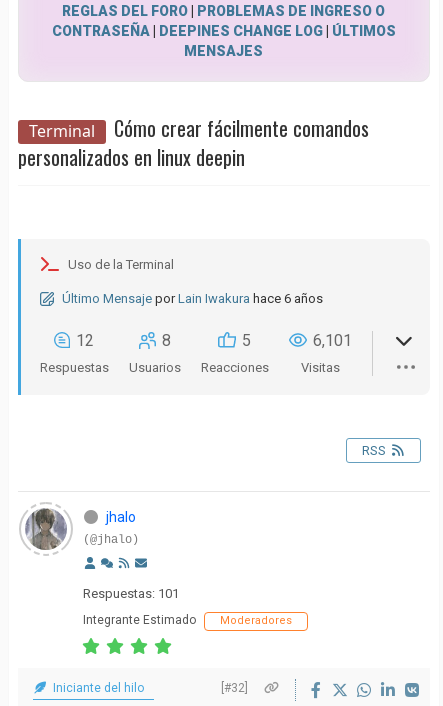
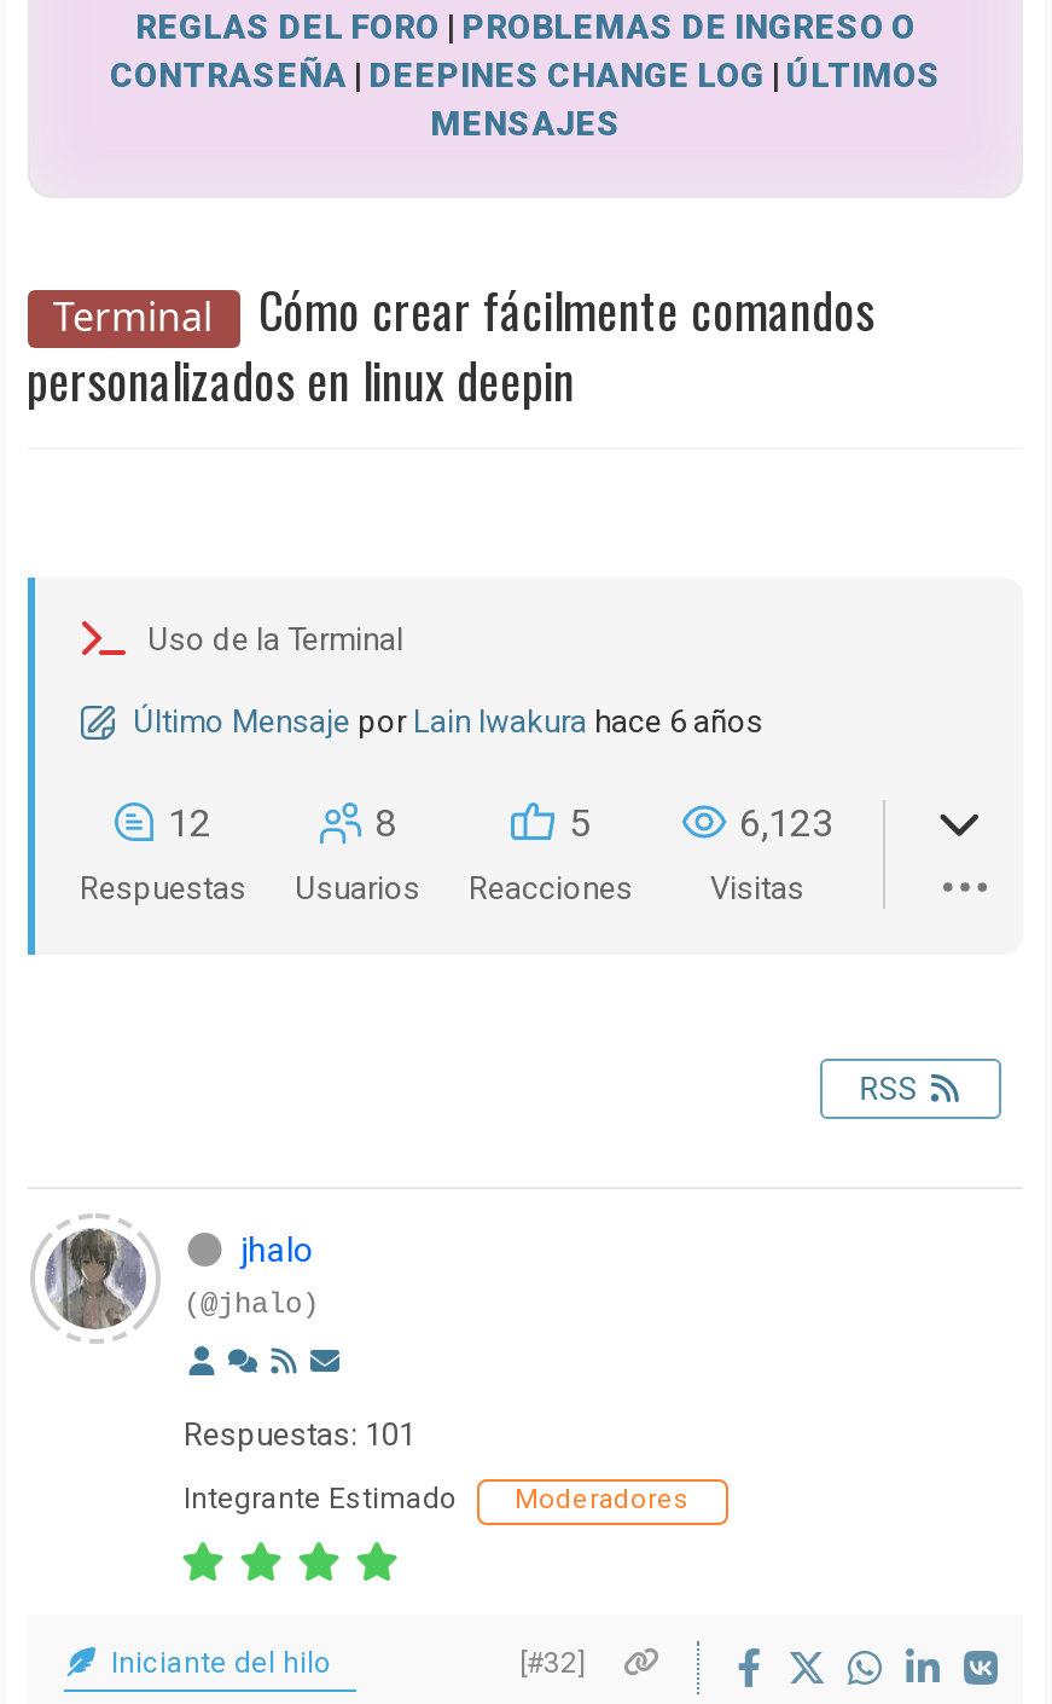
[312,331,351,350] 6,101 -> [739,800,833,845] 6,123

